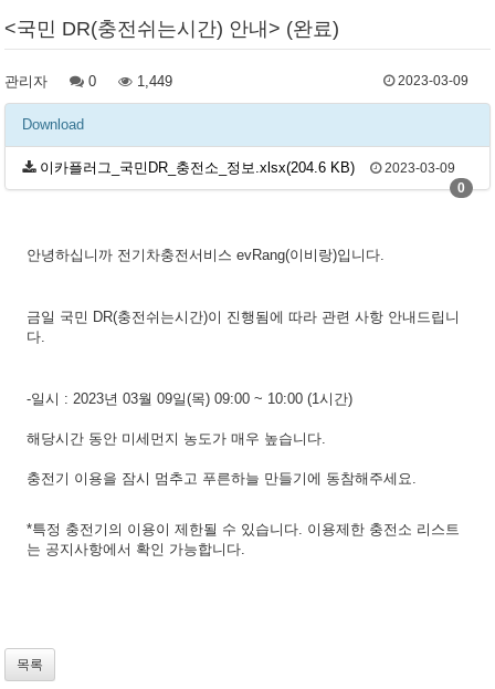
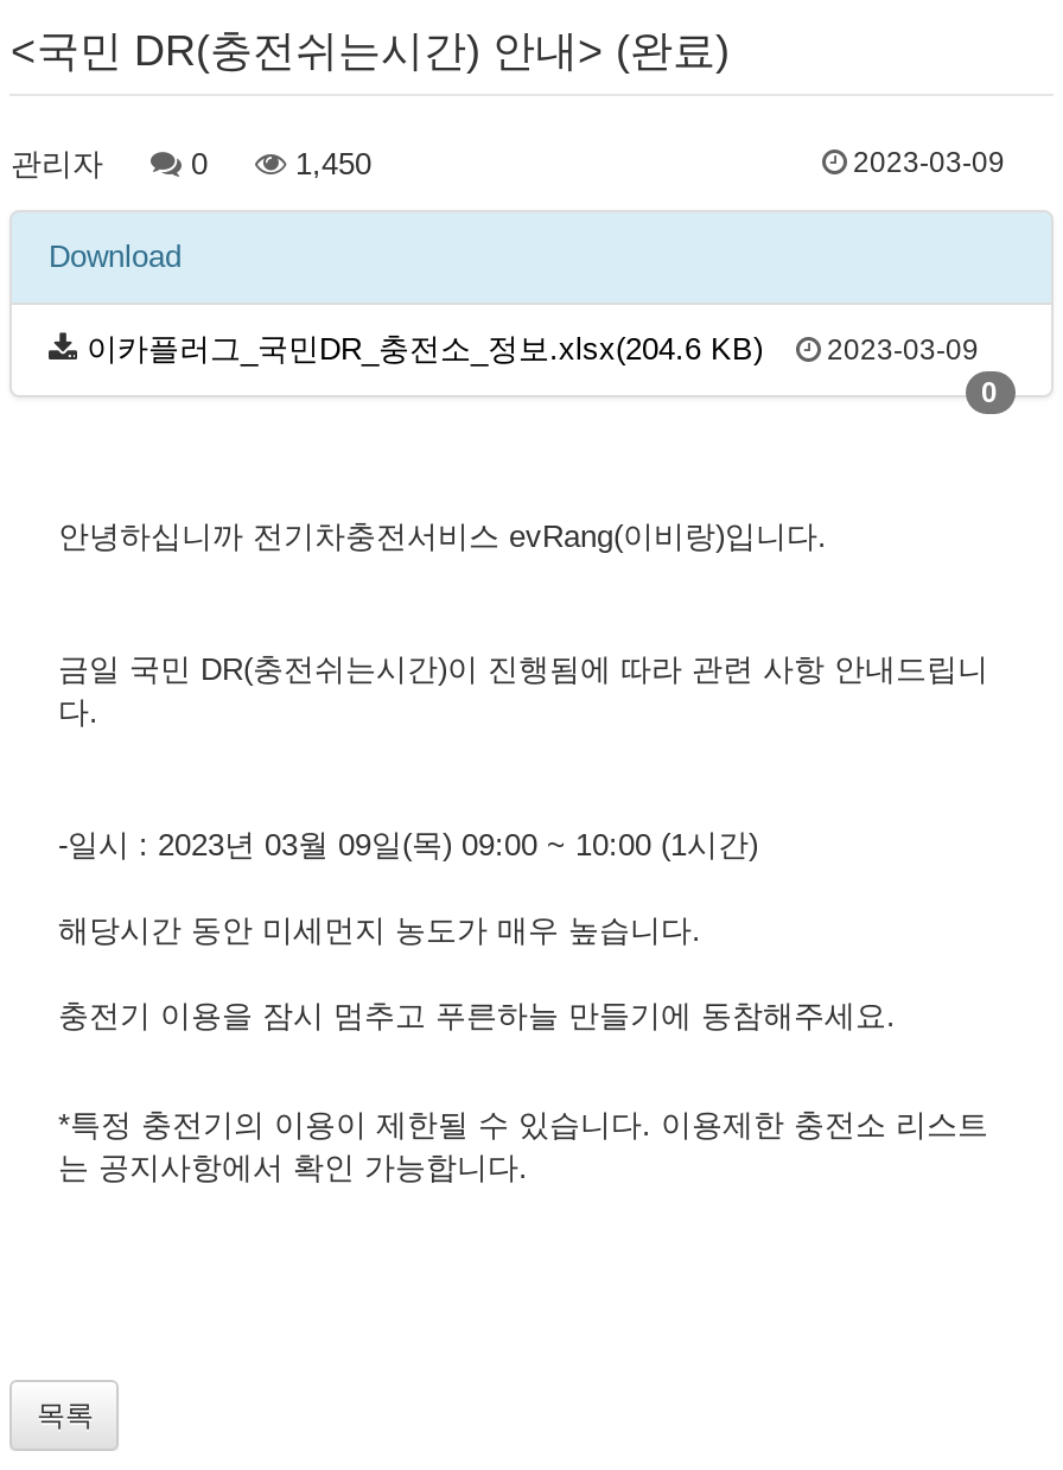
[133,73,173,90] 1,449 -> [286,146,371,182] 1,450

